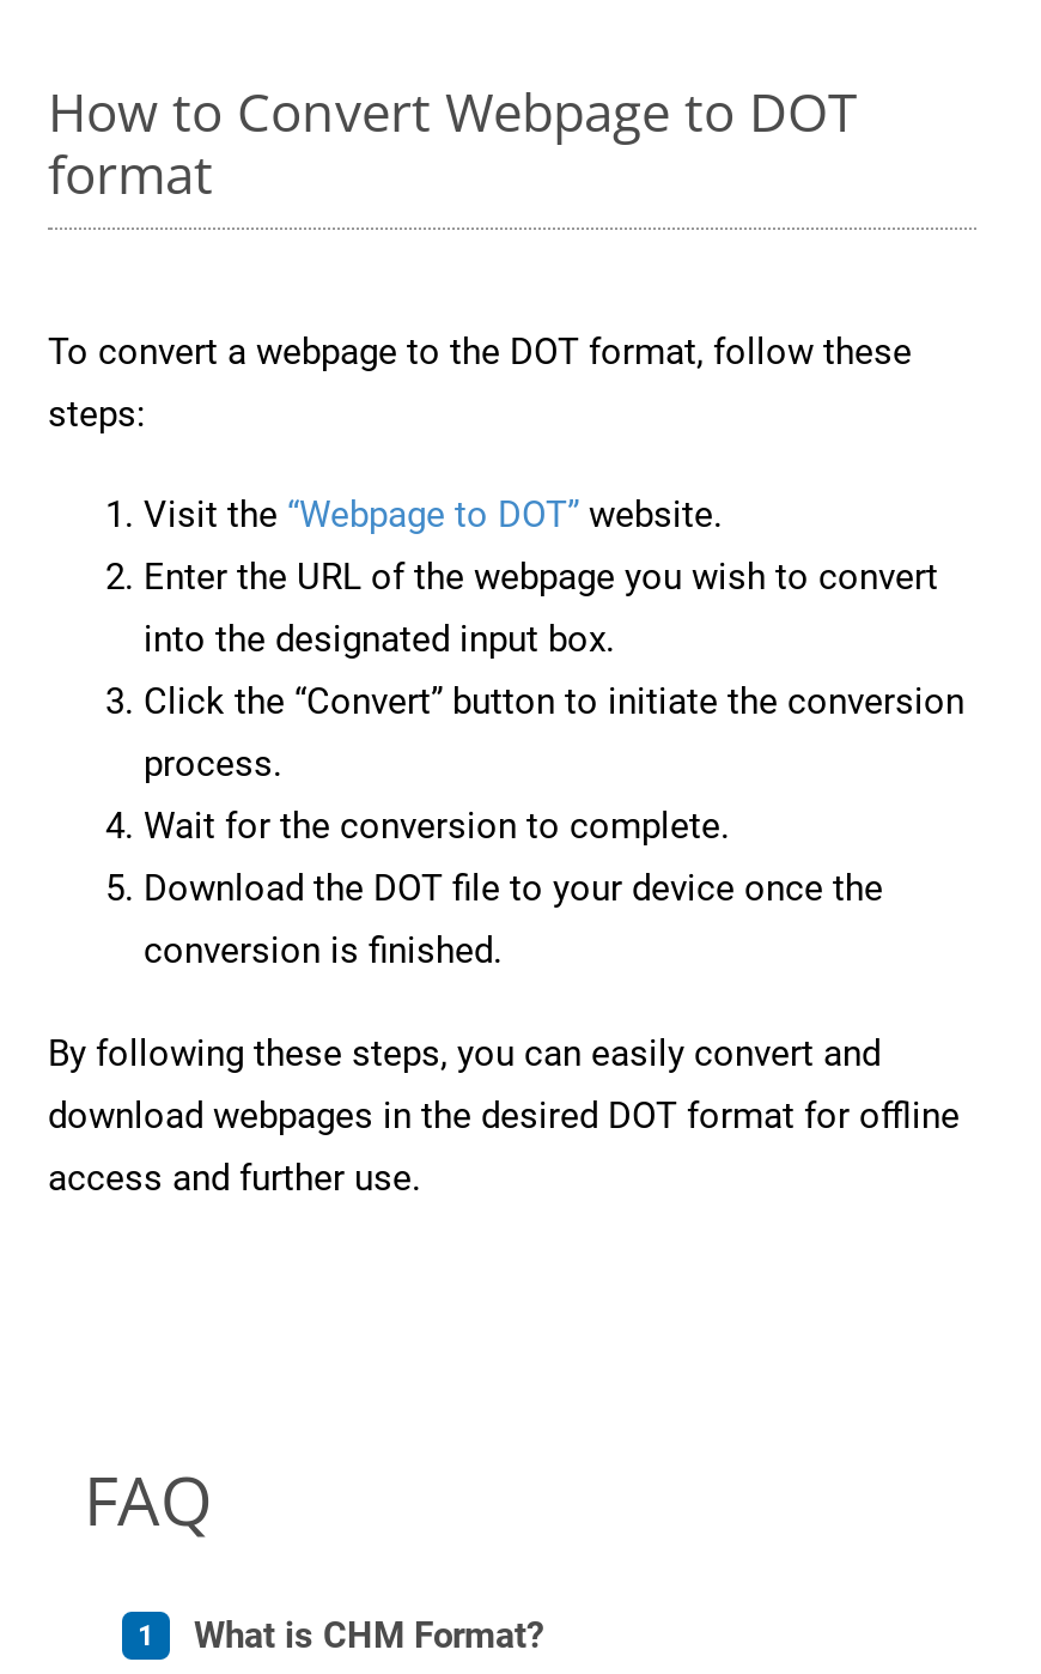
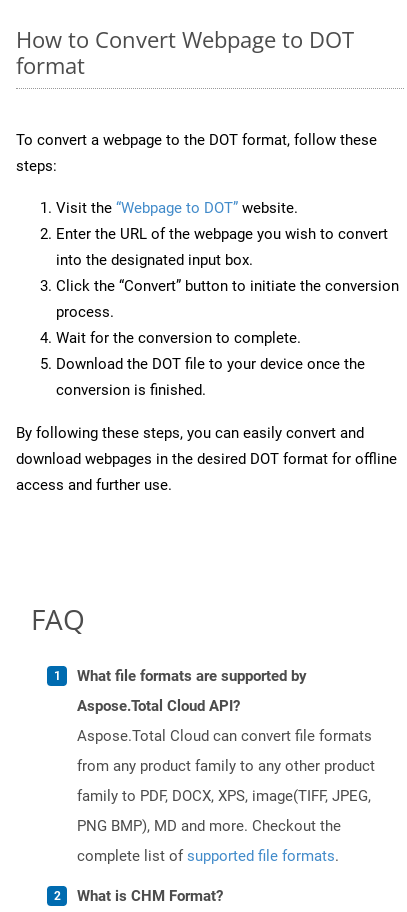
none -> [77,667,375,865] What file formats are supported by | Aspose.Total Cloud API? | Aspose.Total Cloud can convert file formats | from any product family to any other product | family to PDF, DOCX, XPS, image(TIFF, JPEG, | PNG BMP), MD and more. Checkout the | complete list of supported file formats.

